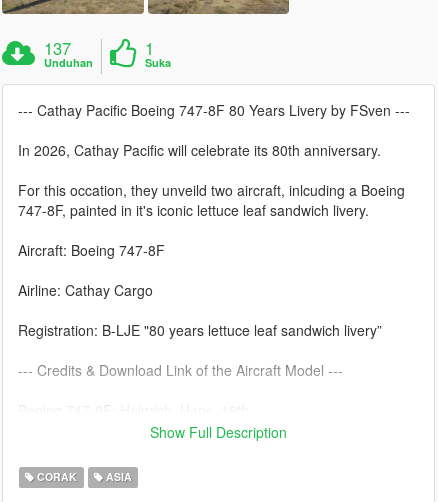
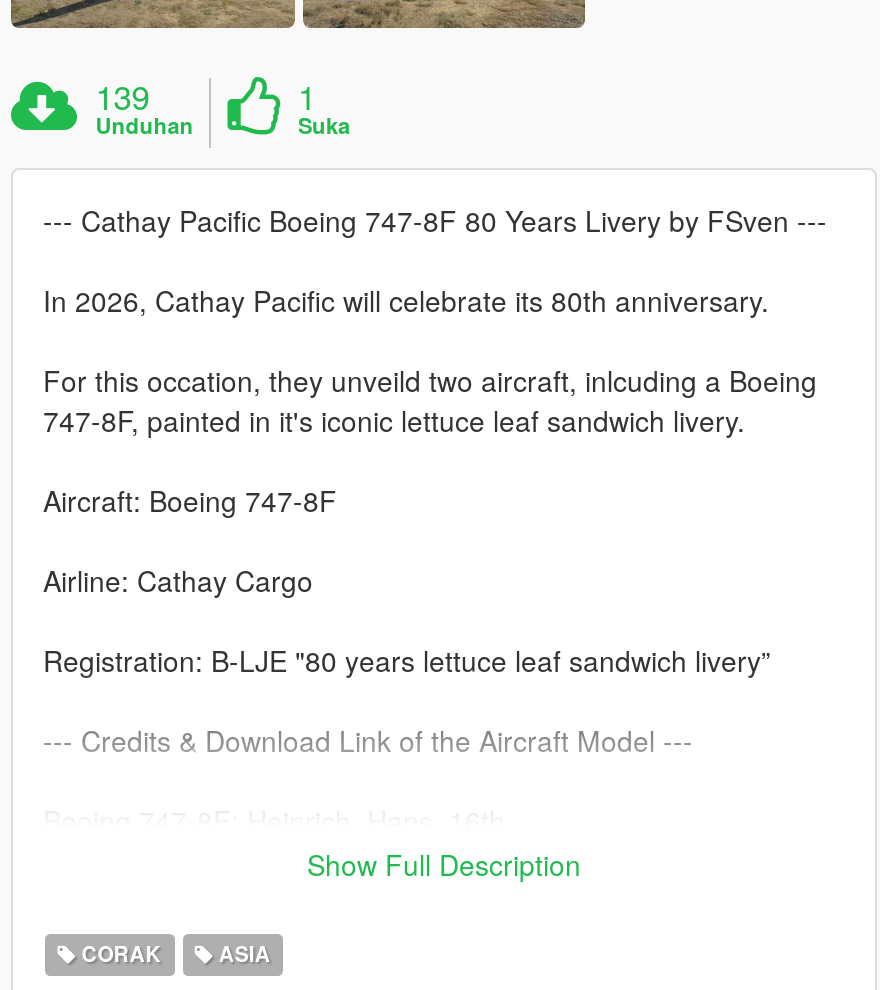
[44,36,71,60] 137 -> [95,73,149,121] 139

